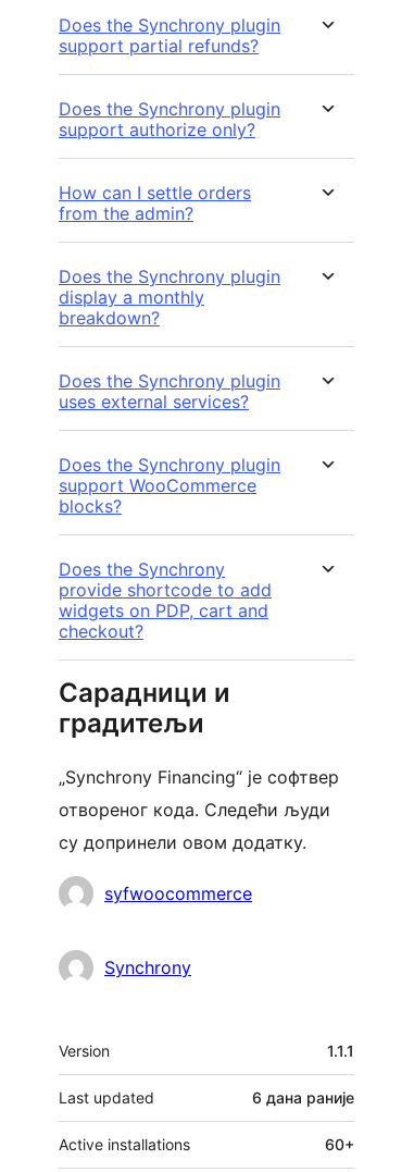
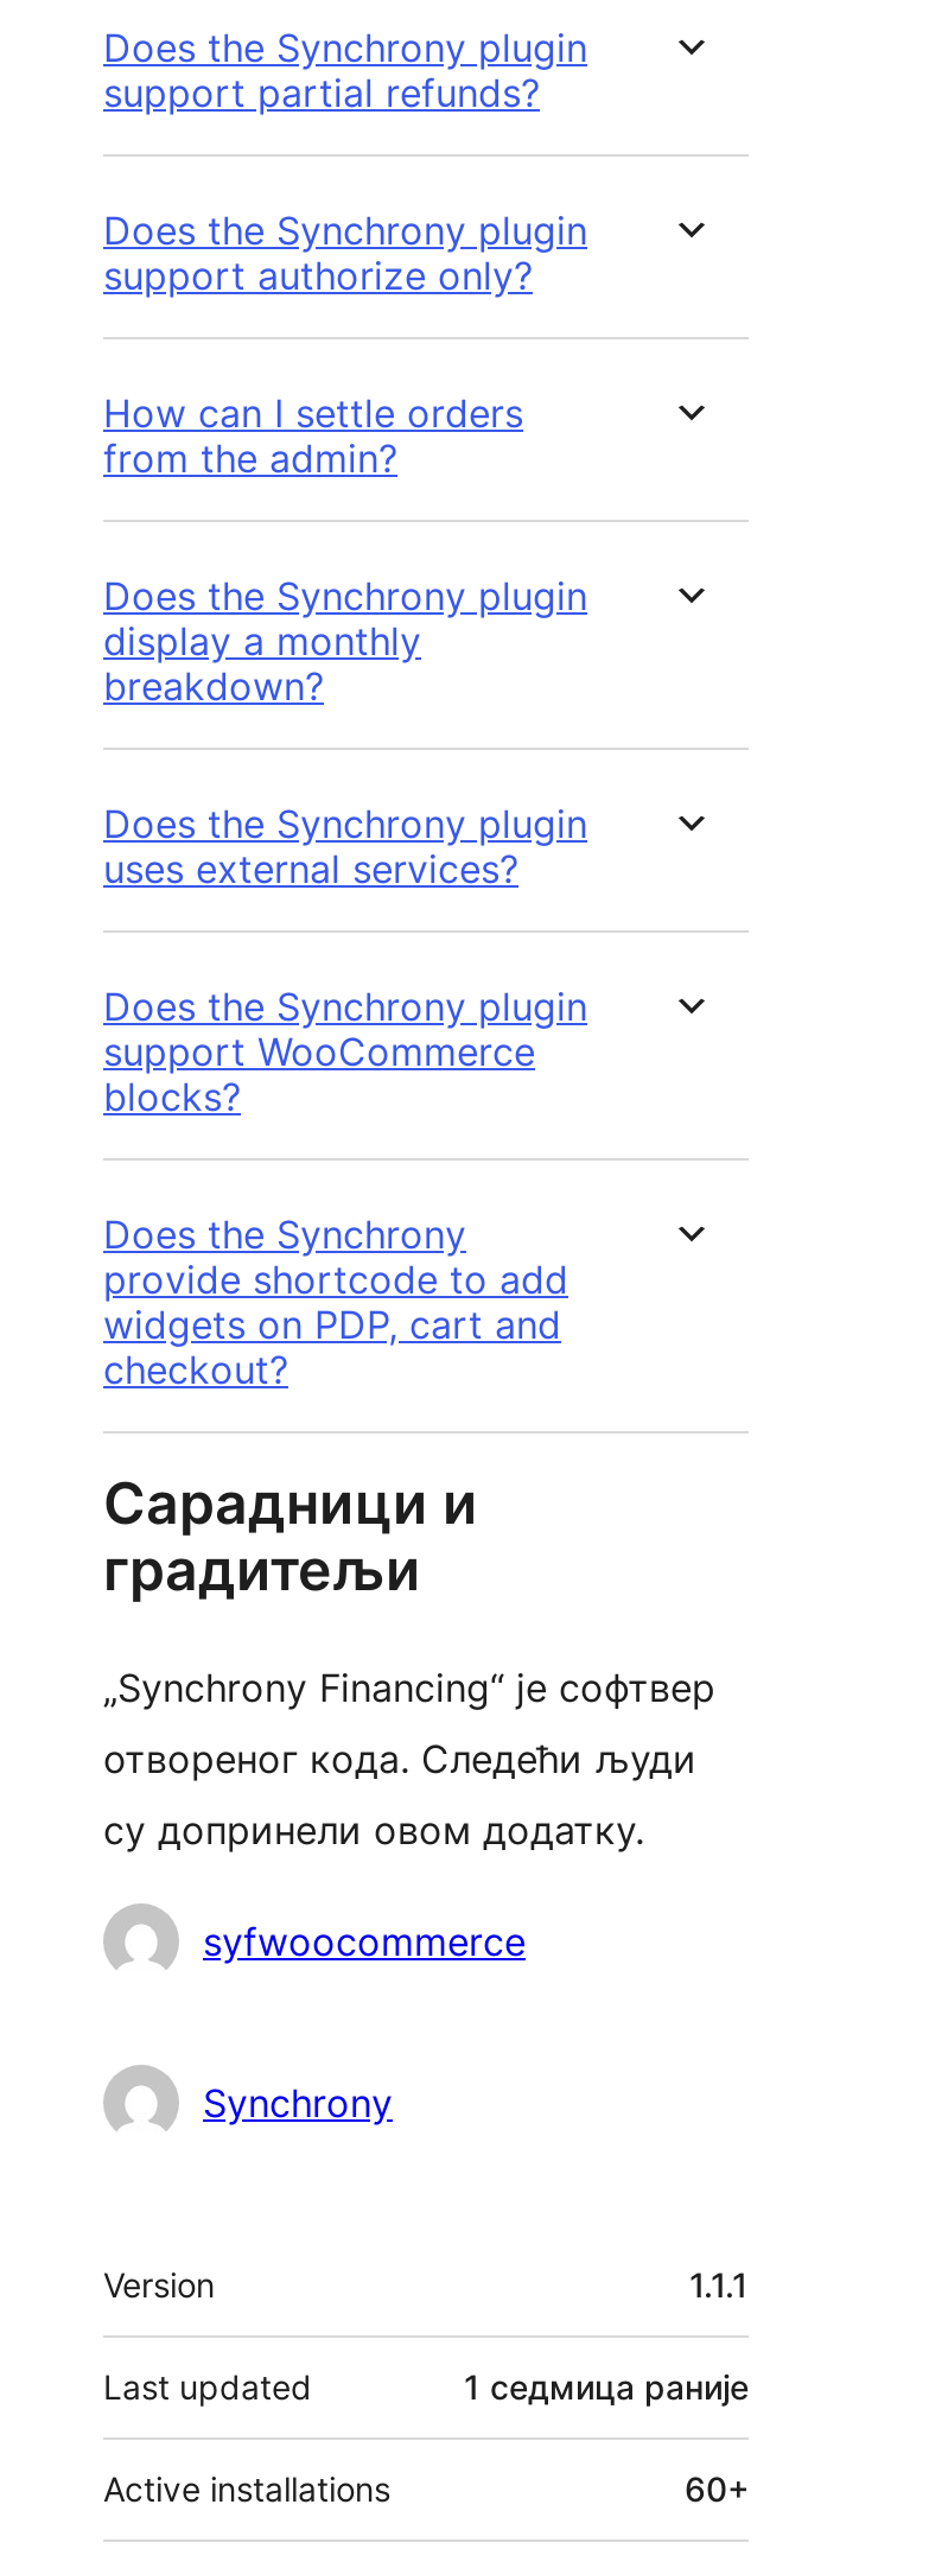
[252,1089,354,1107] 6 дана раније -> [464,2367,749,2407] 1 седмица раније

